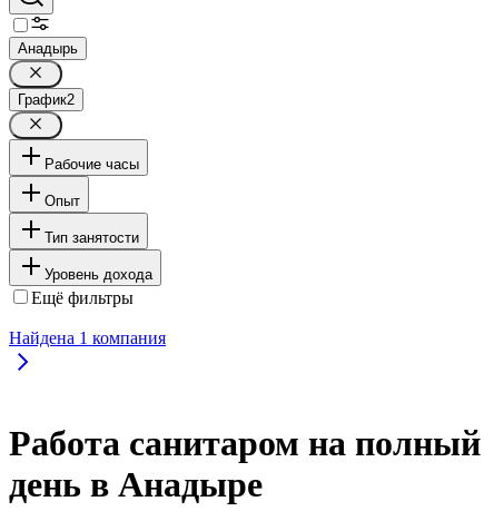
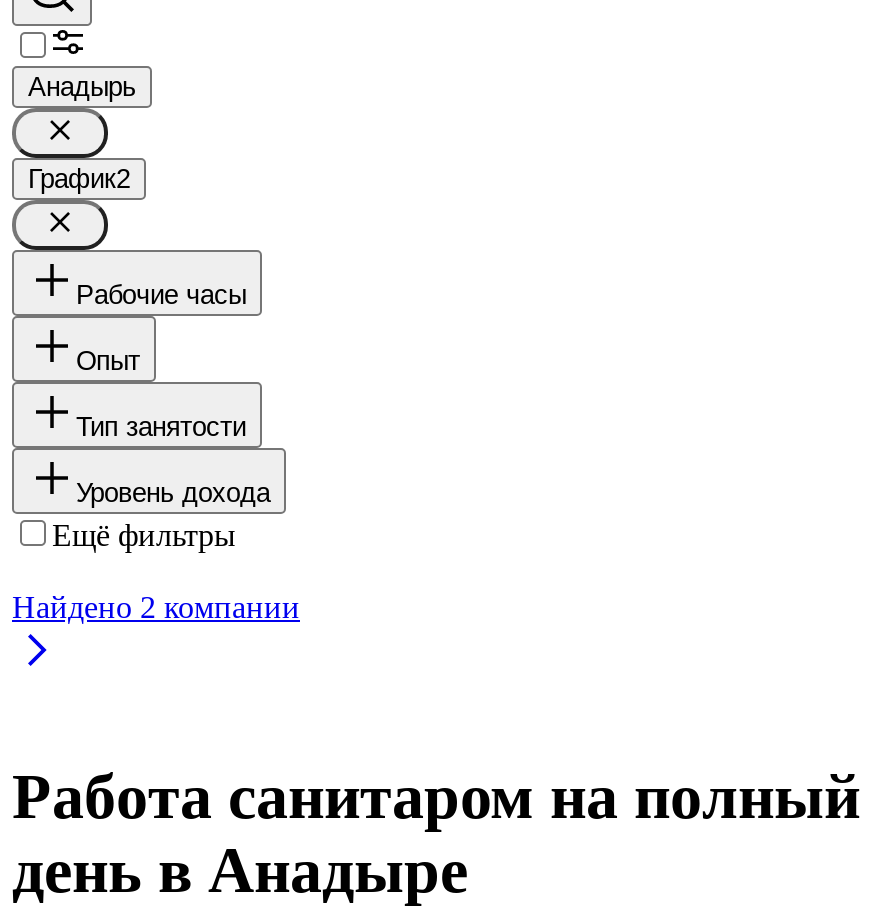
[9,328,166,347] Найдена 1 компания -> [12,589,300,623] Найдено 2 компании

